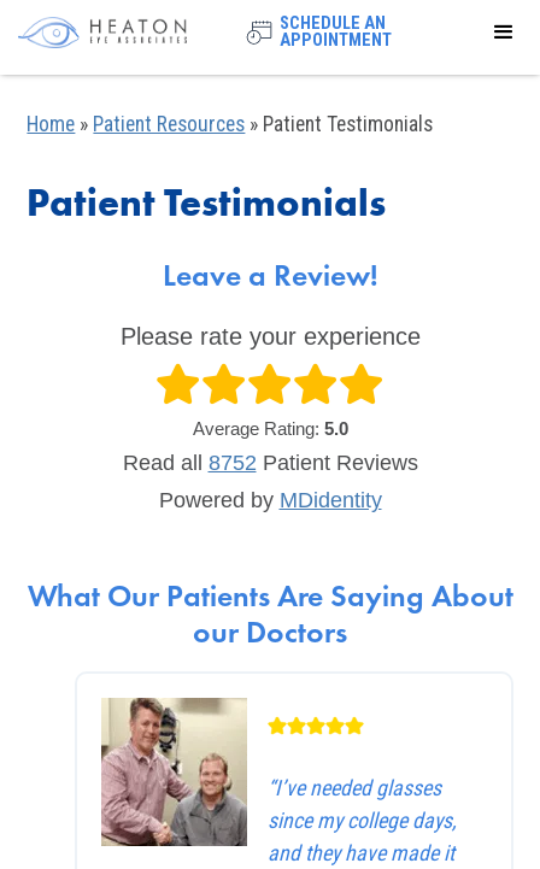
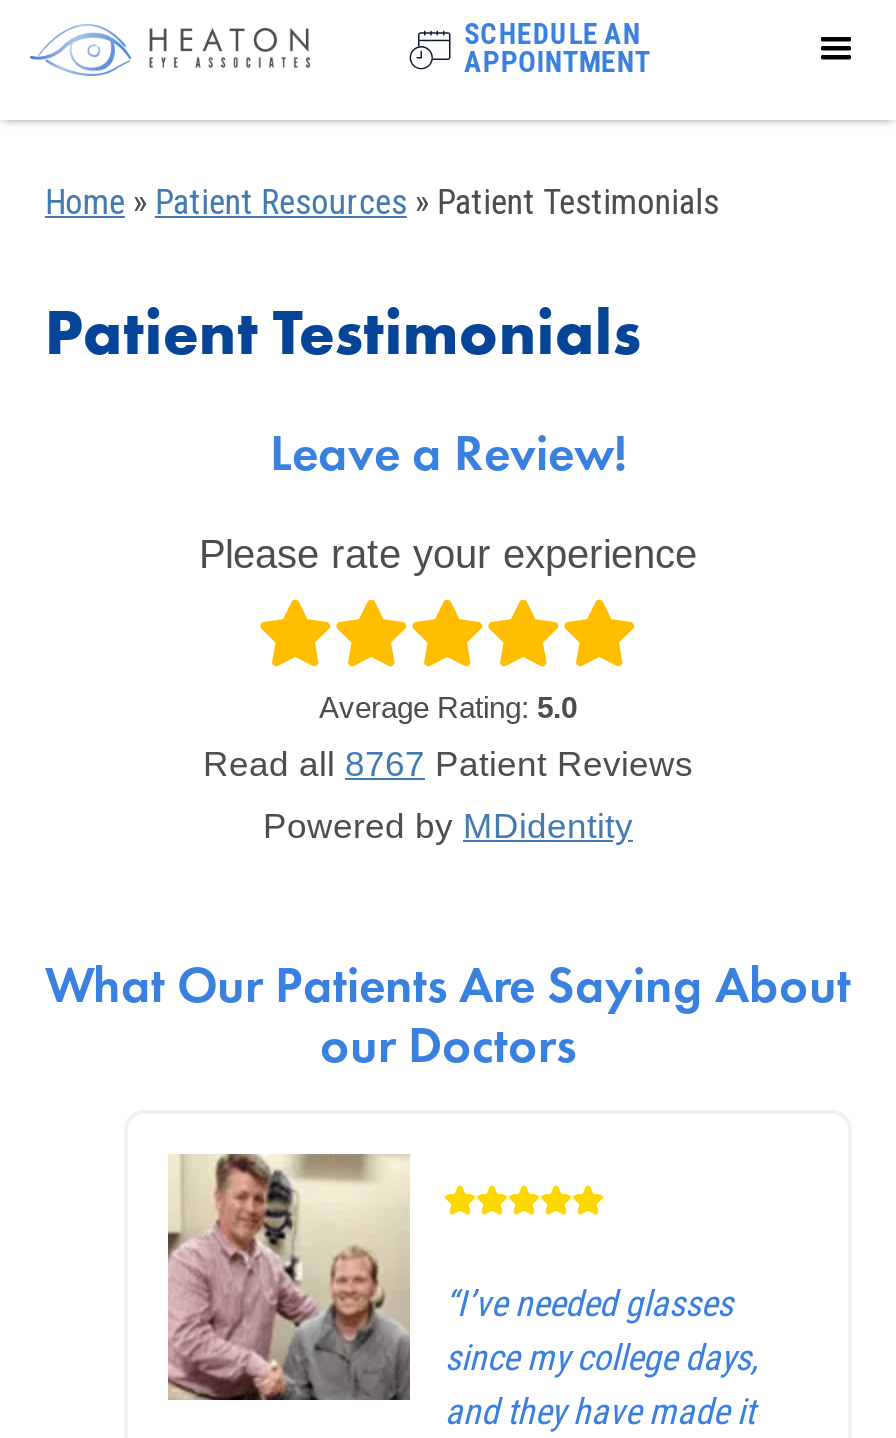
[122,451,418,475] Read all 8752 Patient Reviews -> [203,745,693,785] Read all 8767 Patient Reviews

